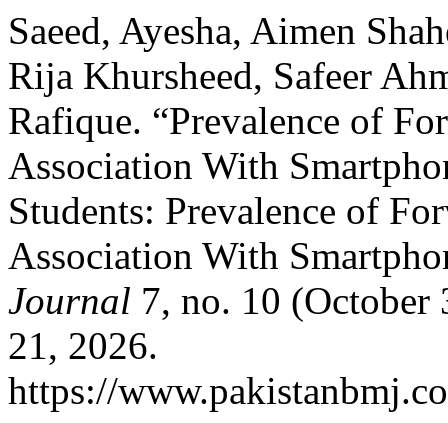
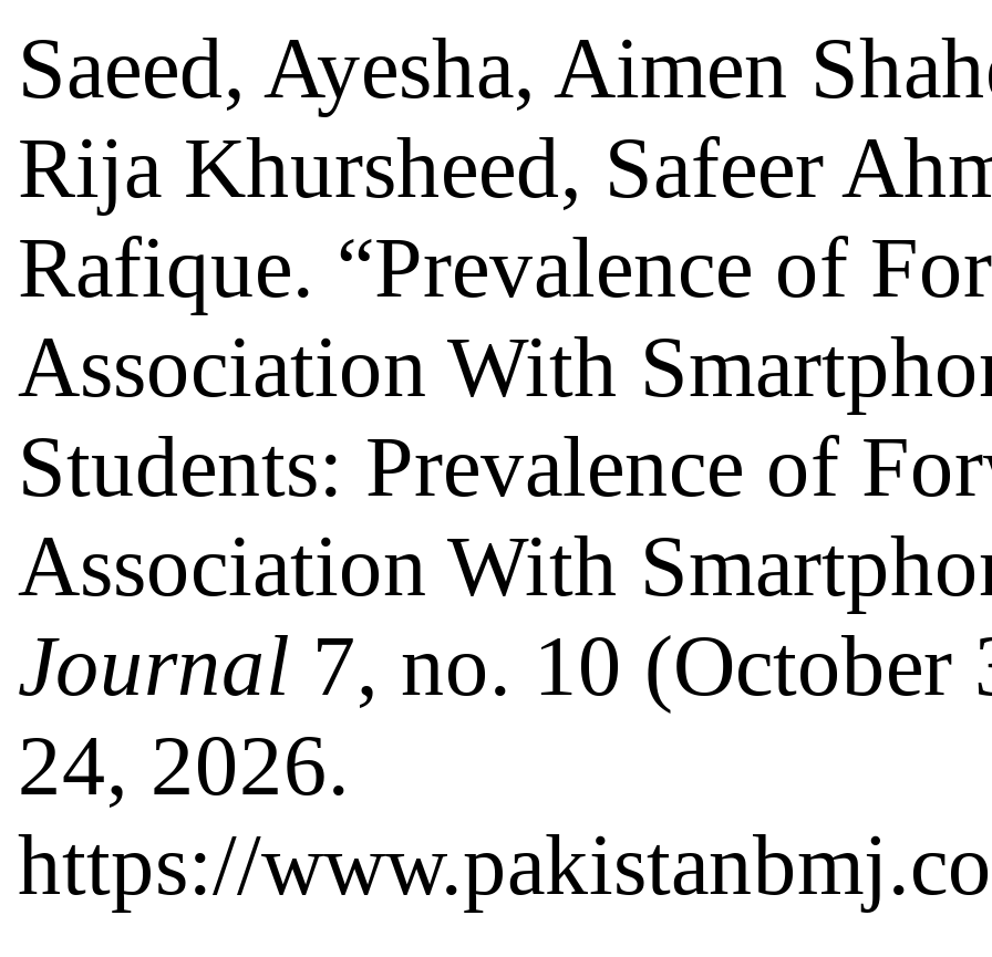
[8,324,158,367] 21, 2026. -> [18,717,350,812] 24, 2026.

